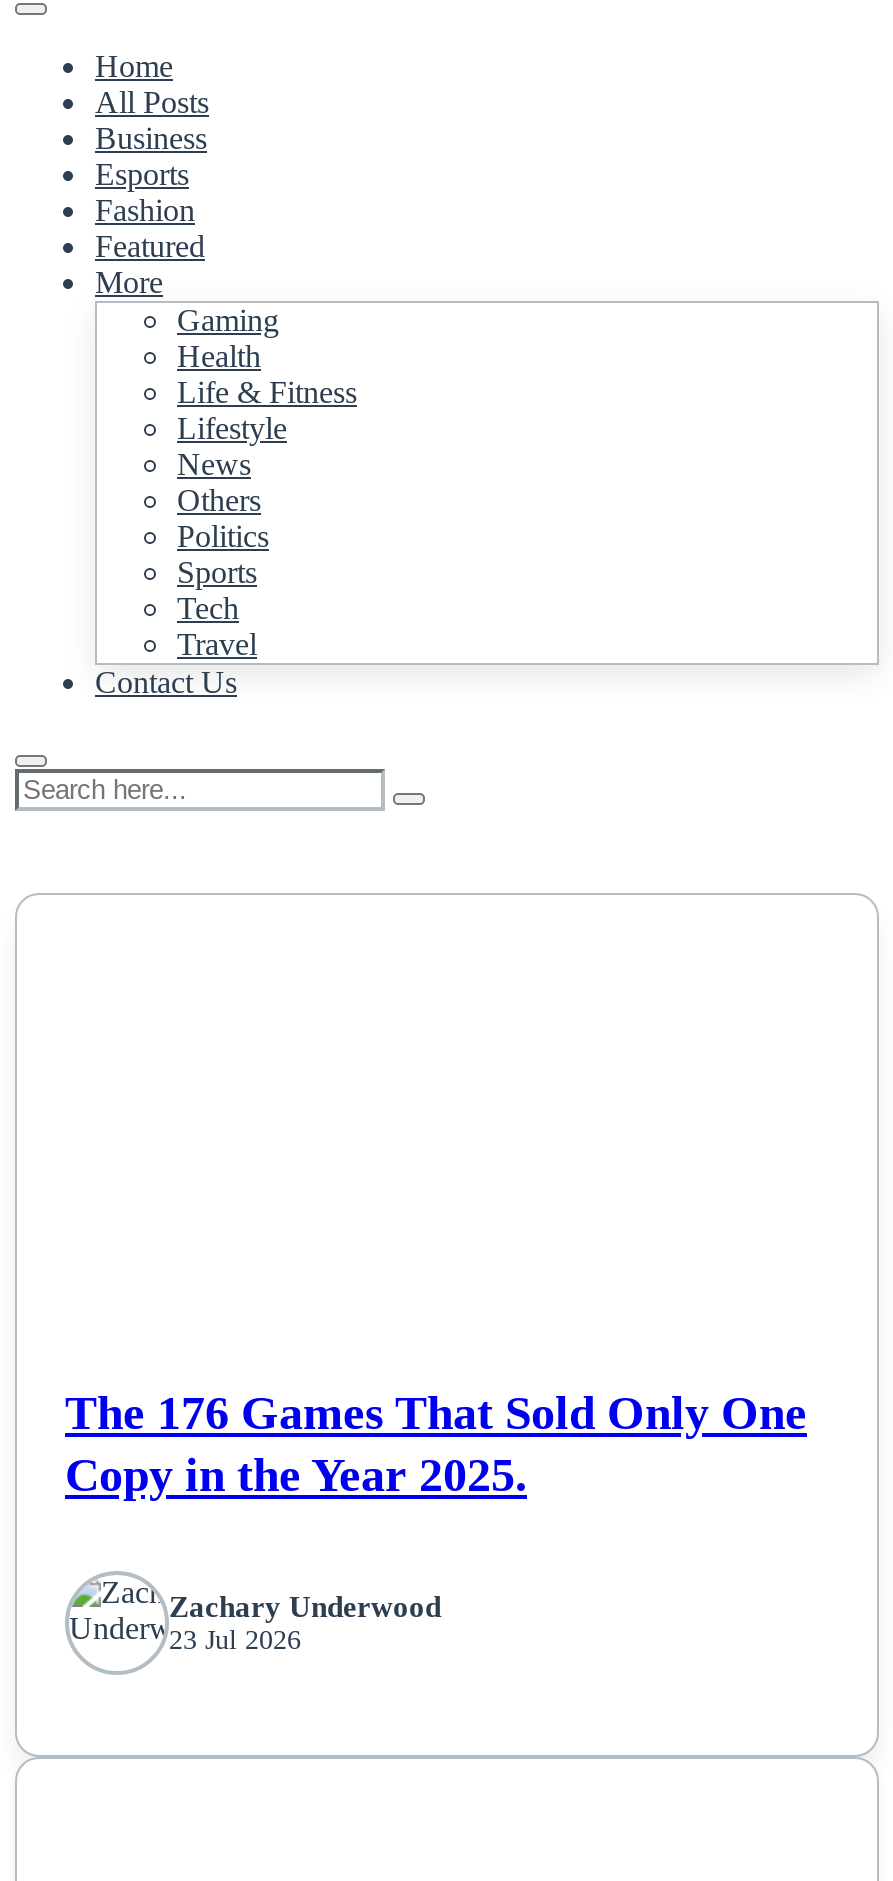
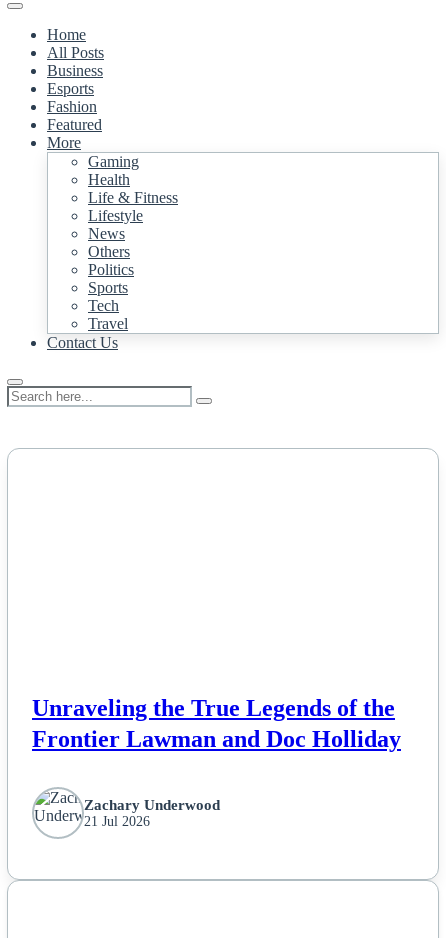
[65,1387,807,1501] The 176 Games That Sold Only One | Copy in the Year 2025. -> [32,695,401,752] Unraveling the True Legends of the | Frontier Lawman and Doc Holliday
[169,1625,301,1655] 23 Jul 2026 -> [84,814,150,829] 21 Jul 2026

